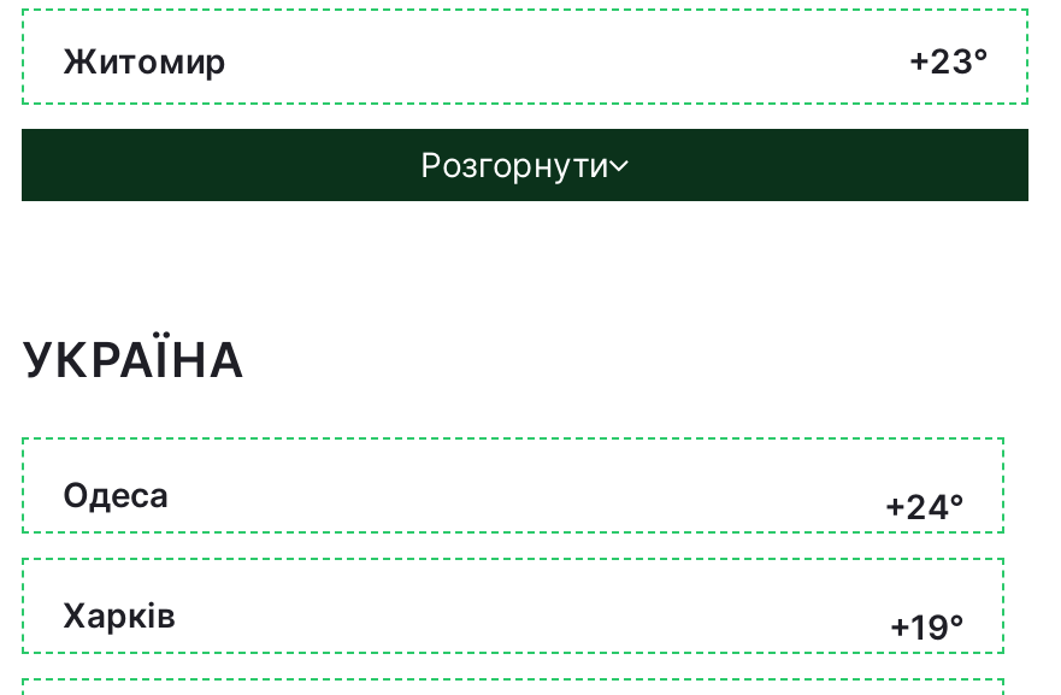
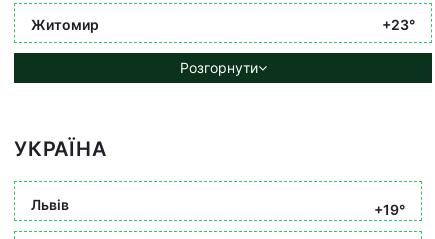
[63,472,963,634] Одеса | +24° | Харків -> [31,195,69,212] Львів

